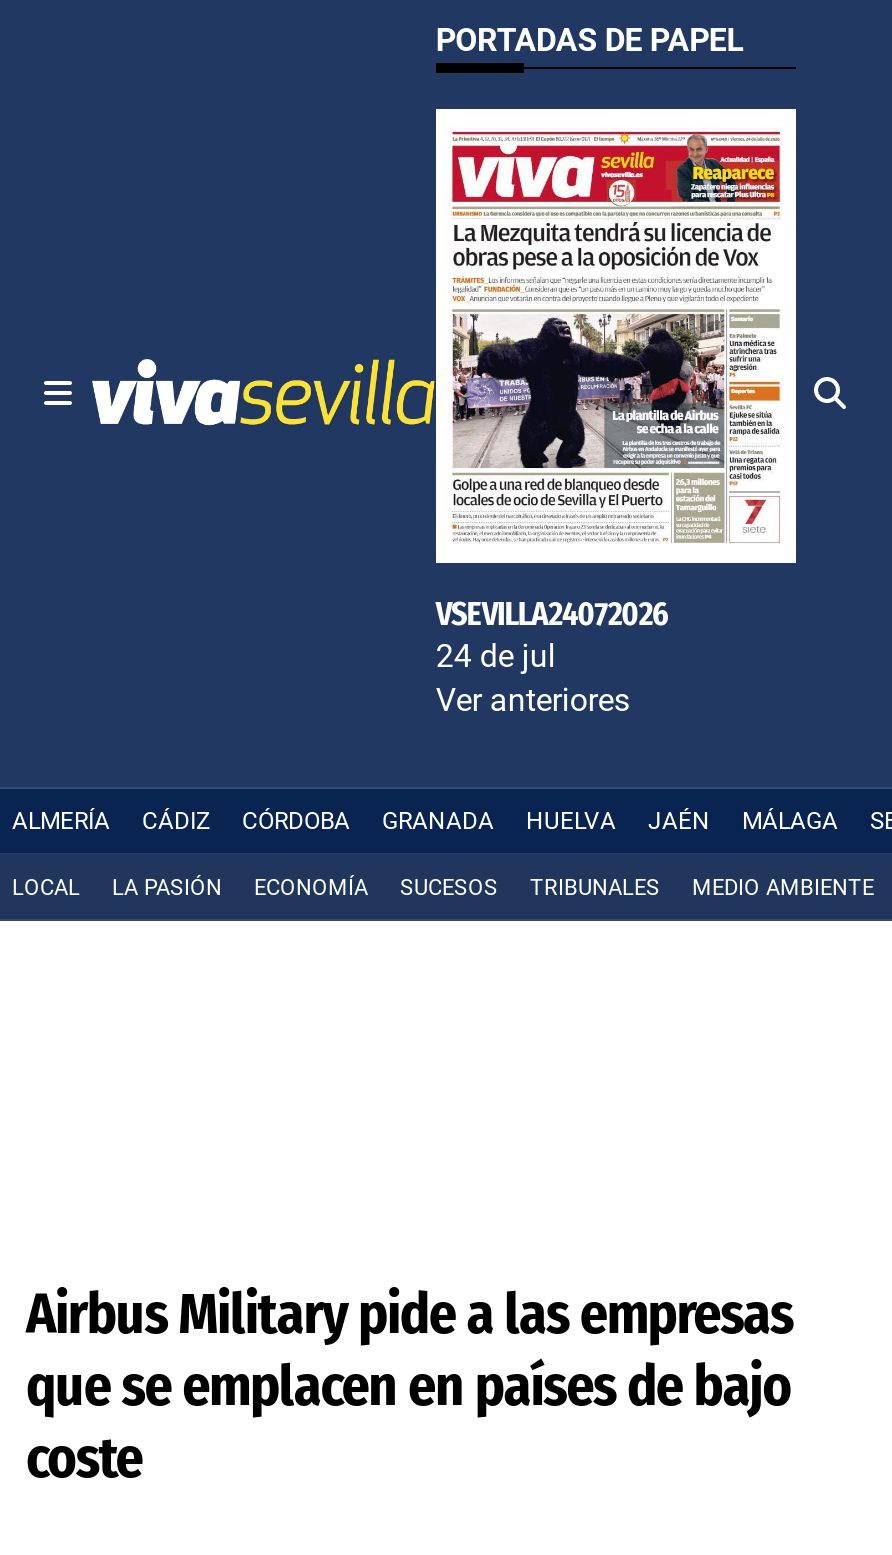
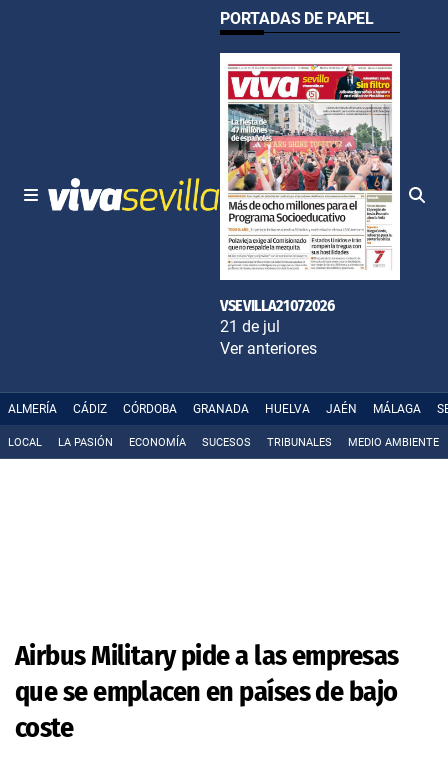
[436,133,780,675] [image] | VSEVILLA24072026 | 24 de jul -> [220,64,393,336] [image] | VSEVILLA21072026 | 21 de jul

